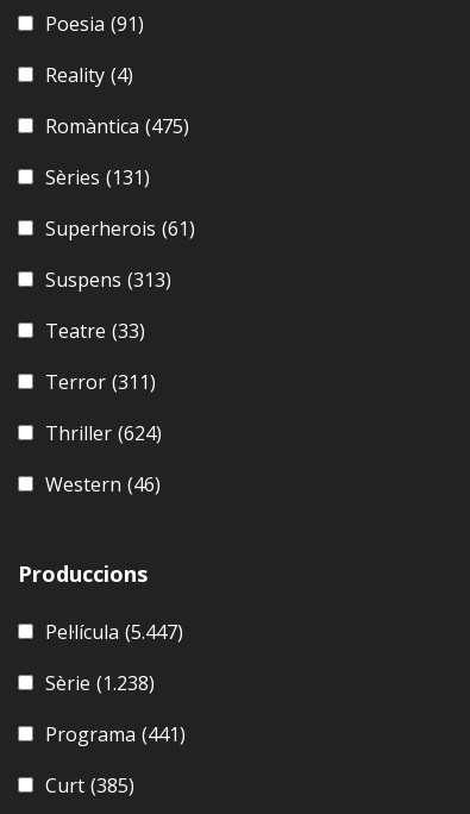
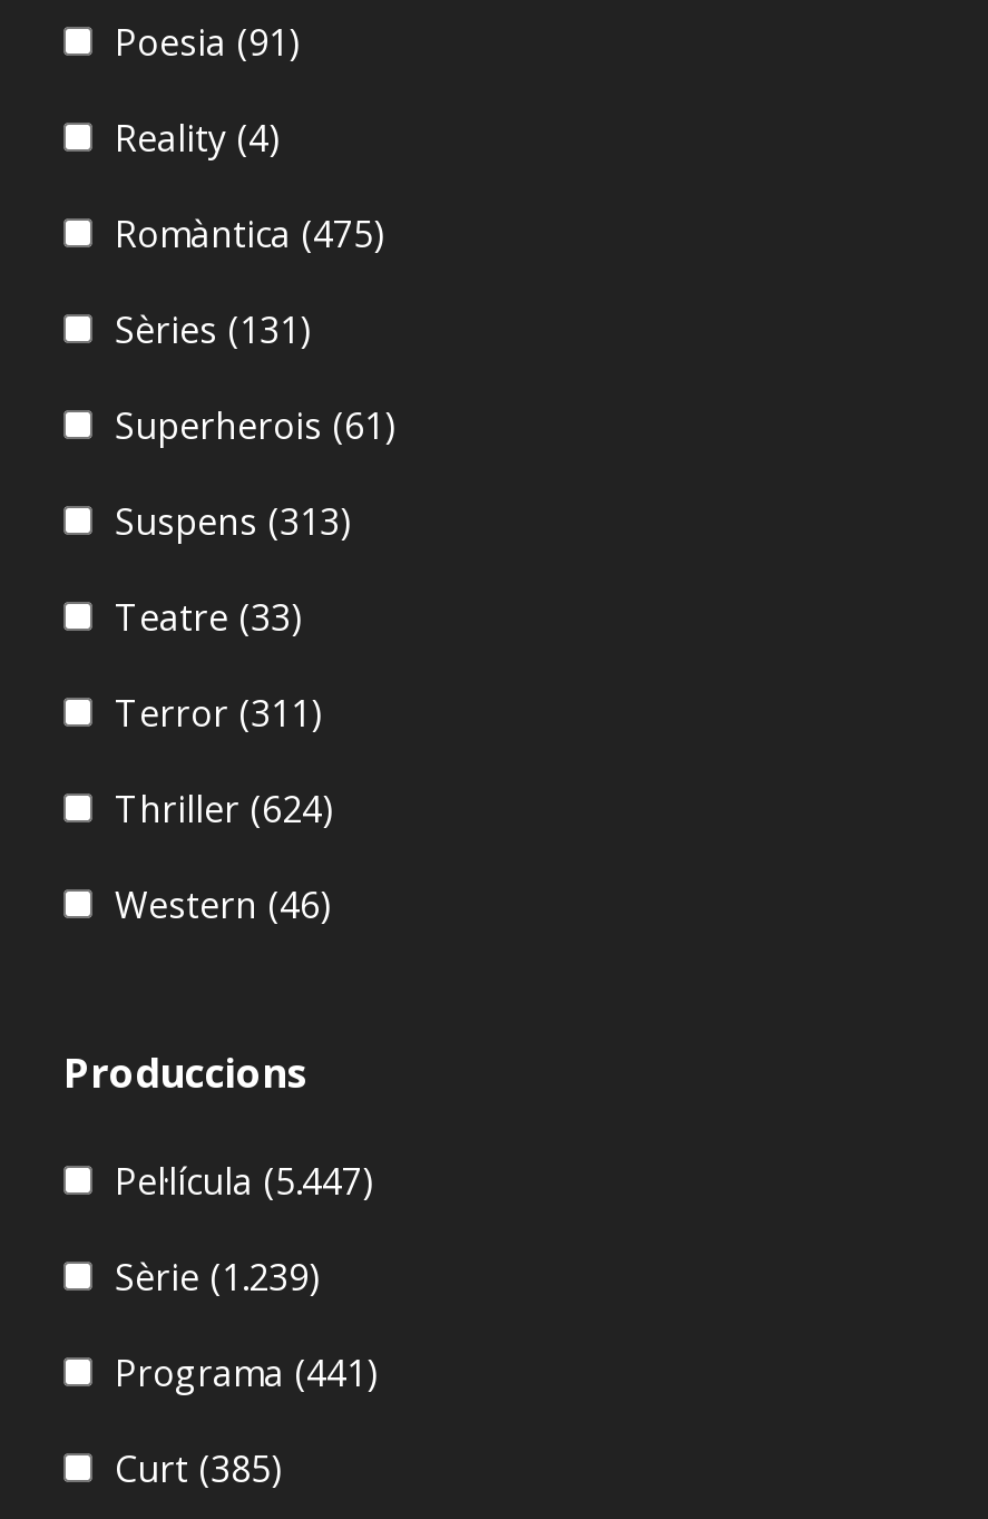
[45,670,155,696] Sèrie (1.238) -> [115,1252,320,1301] Sèrie (1.239)

